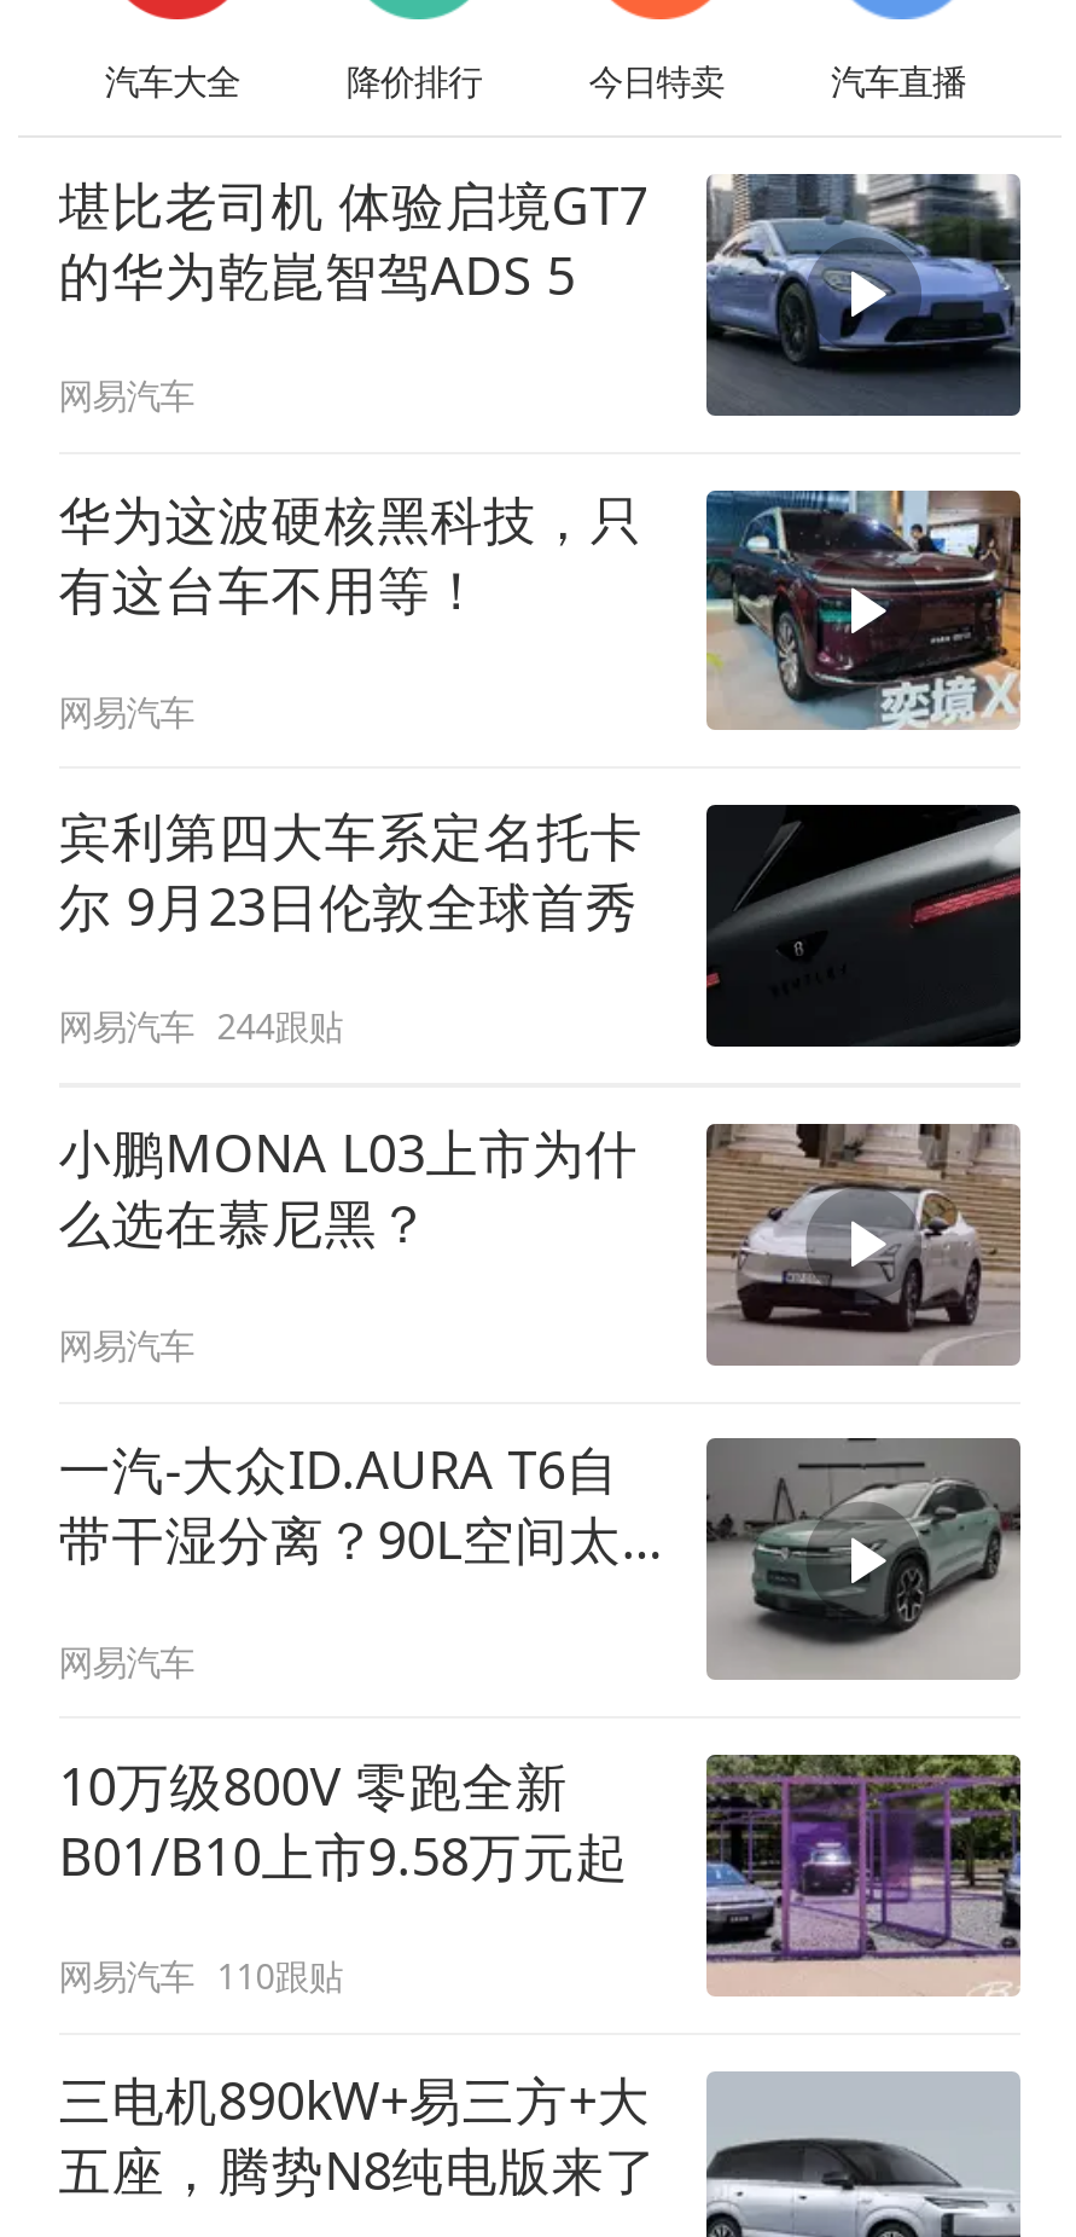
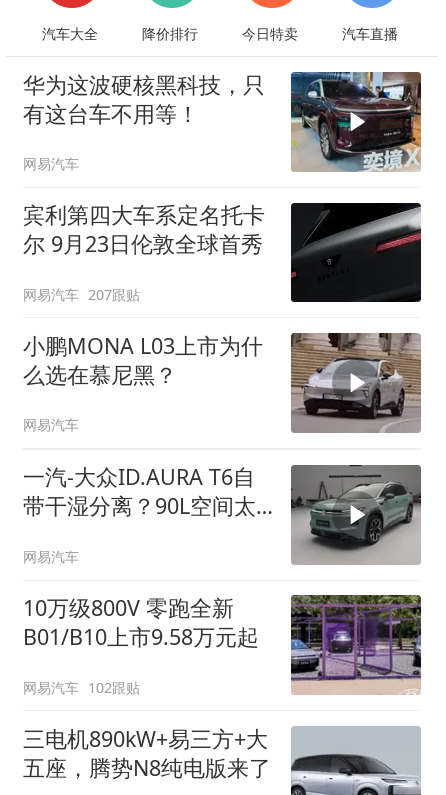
[58,168,1023,418] [image] | 堪比老司机 体验启境GT7 | 的华为乾崑智驾ADS 5 | 网易汽车 -> none
[58,1004,342,1050] 网易汽车 244跟贴 -> [23,285,140,304] 网易汽车 207跟贴
[58,1953,342,1999] 网易汽车 110跟贴 -> [23,678,140,697] 网易汽车 102跟贴

